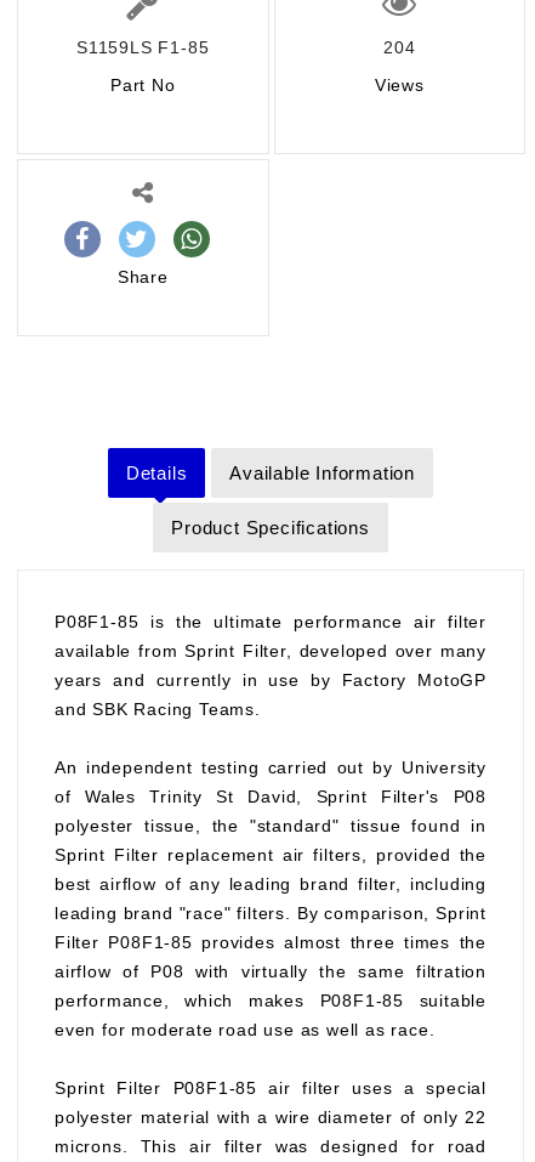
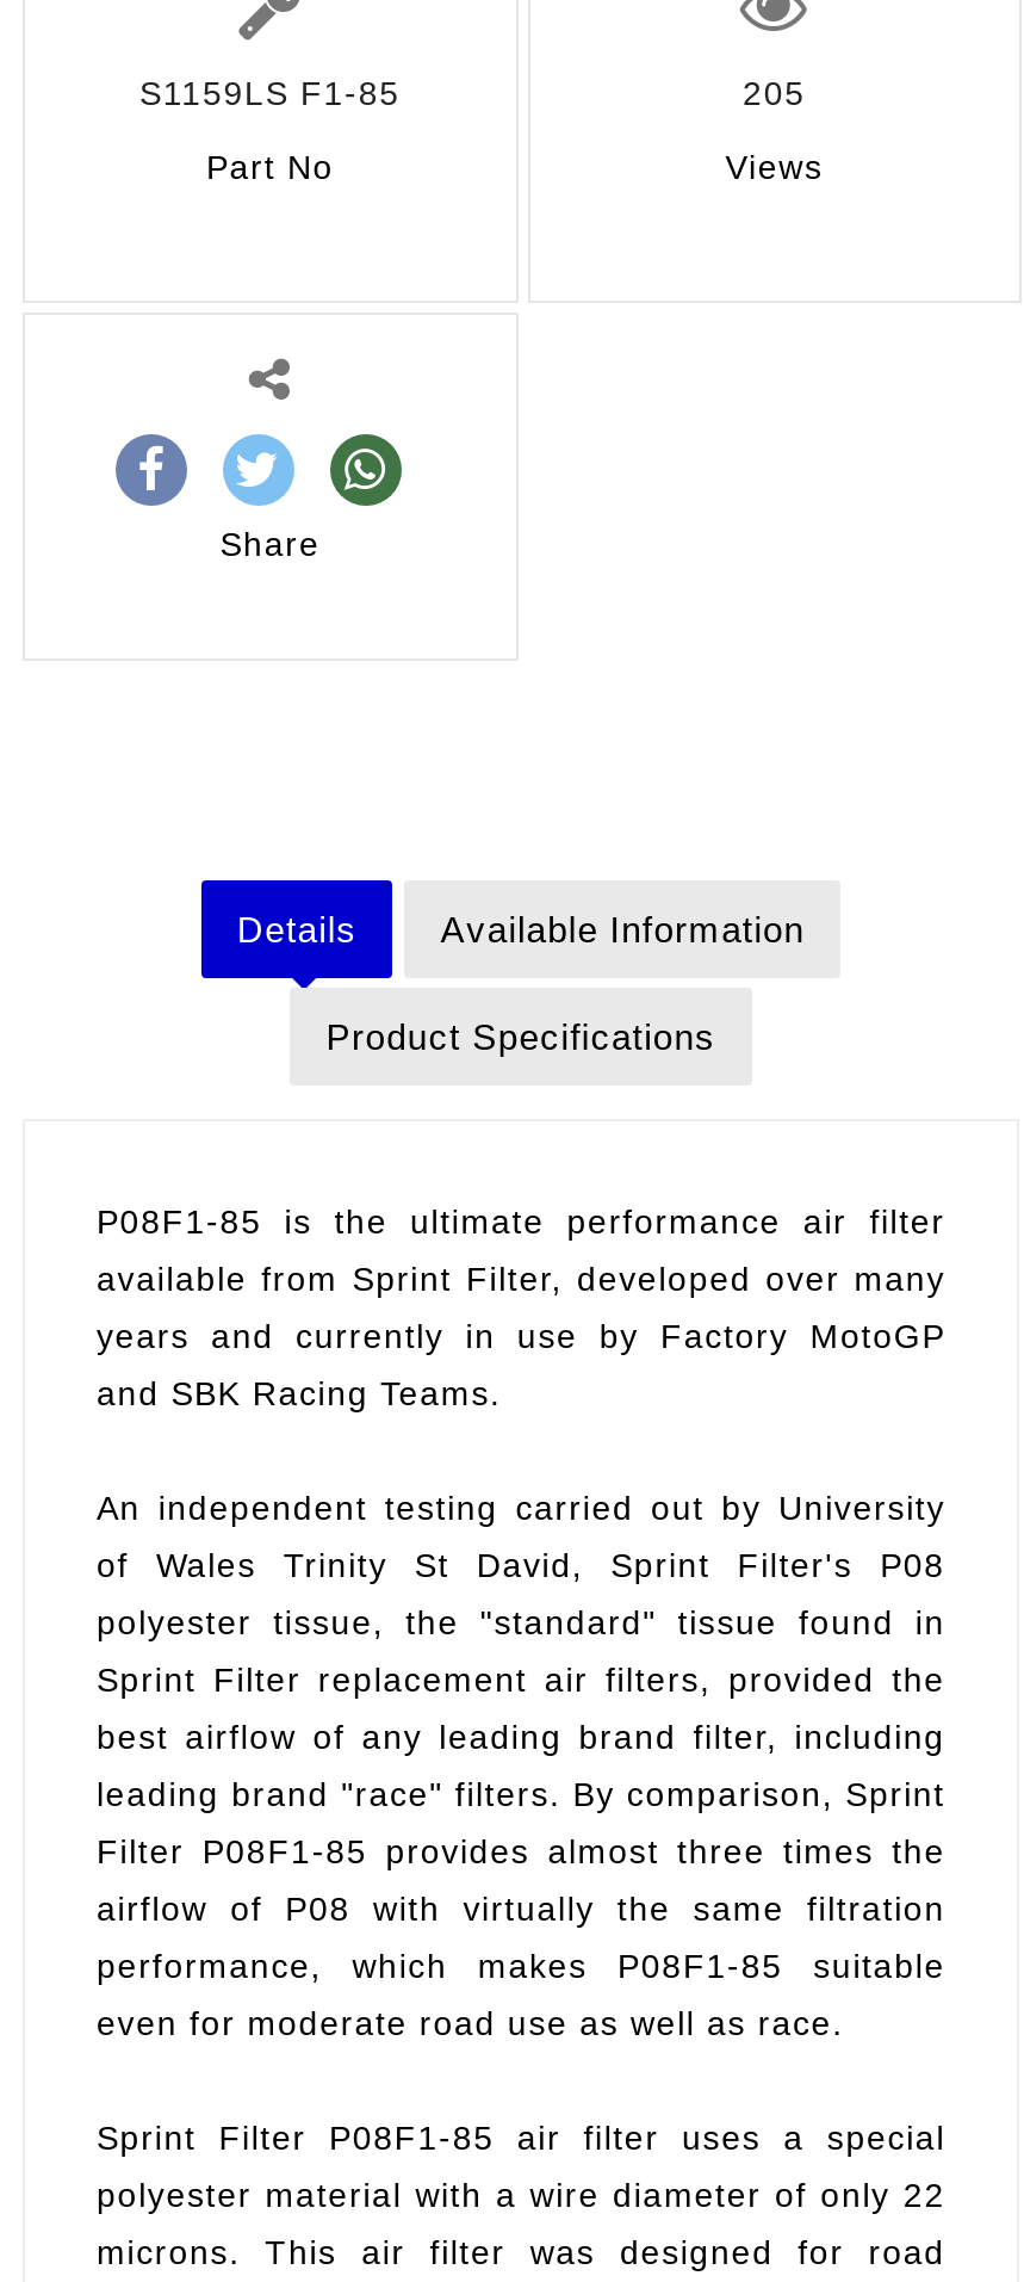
[383,38,416,57] 204 -> [743,74,806,112] 205

